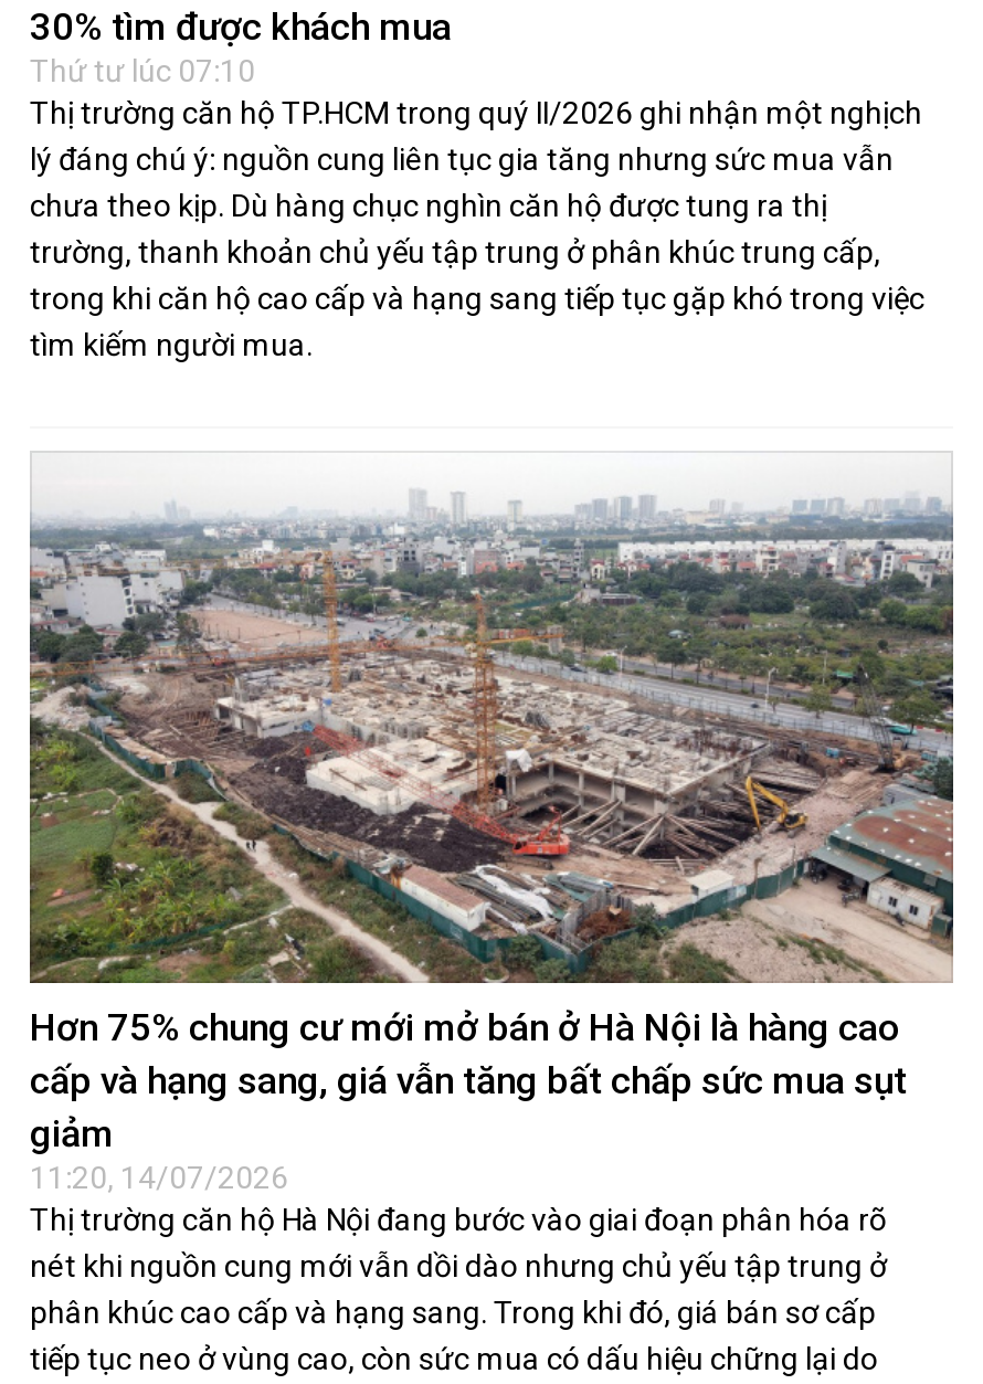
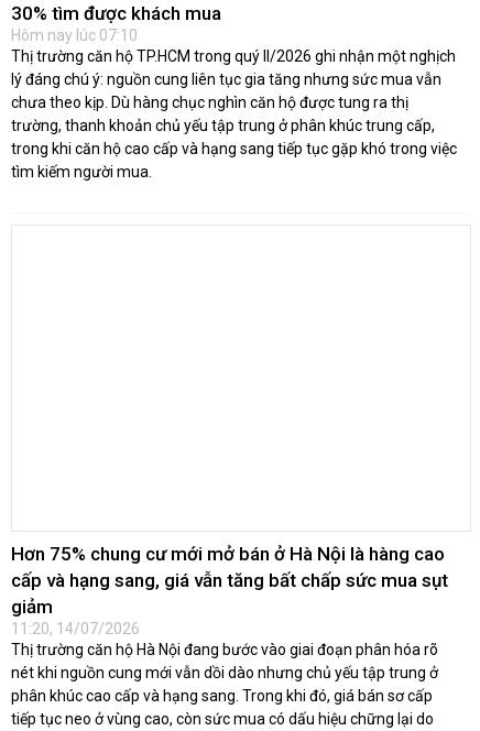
[30,53,255,88] Thứ tư lúc 07:10 -> [11,26,138,44] Hôm nay lúc 07:10
[28,488,955,985] [image] -> none

